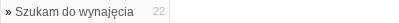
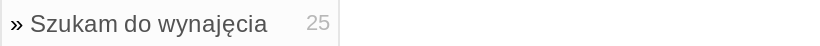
[5,5,165,19] » Szukam do wynajęcia 22 -> [10,10,330,38] » Szukam do wynajęcia 25

